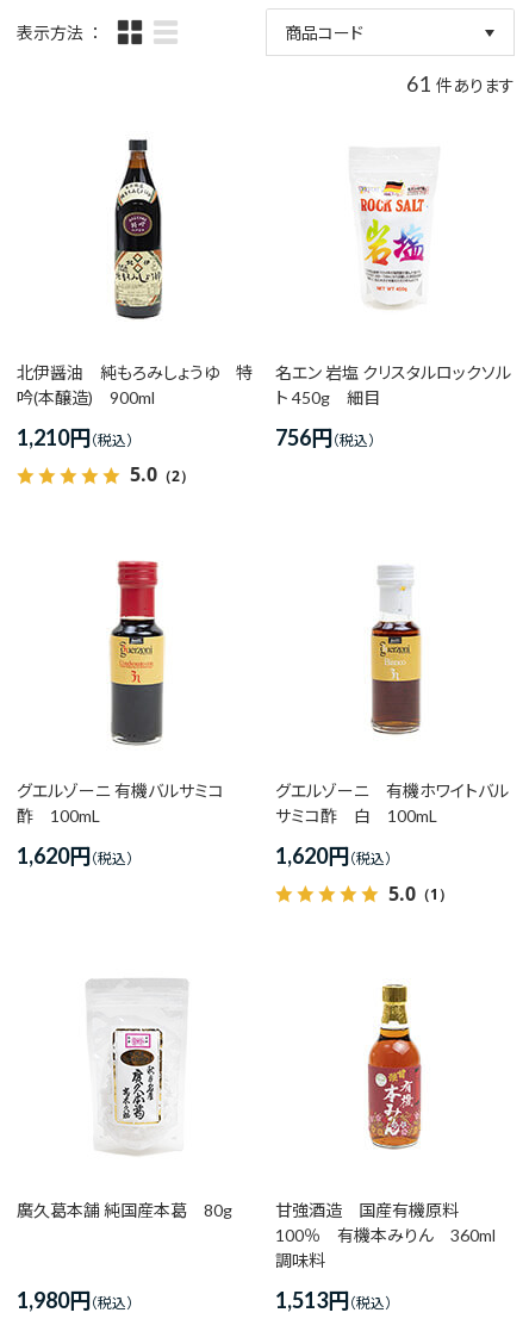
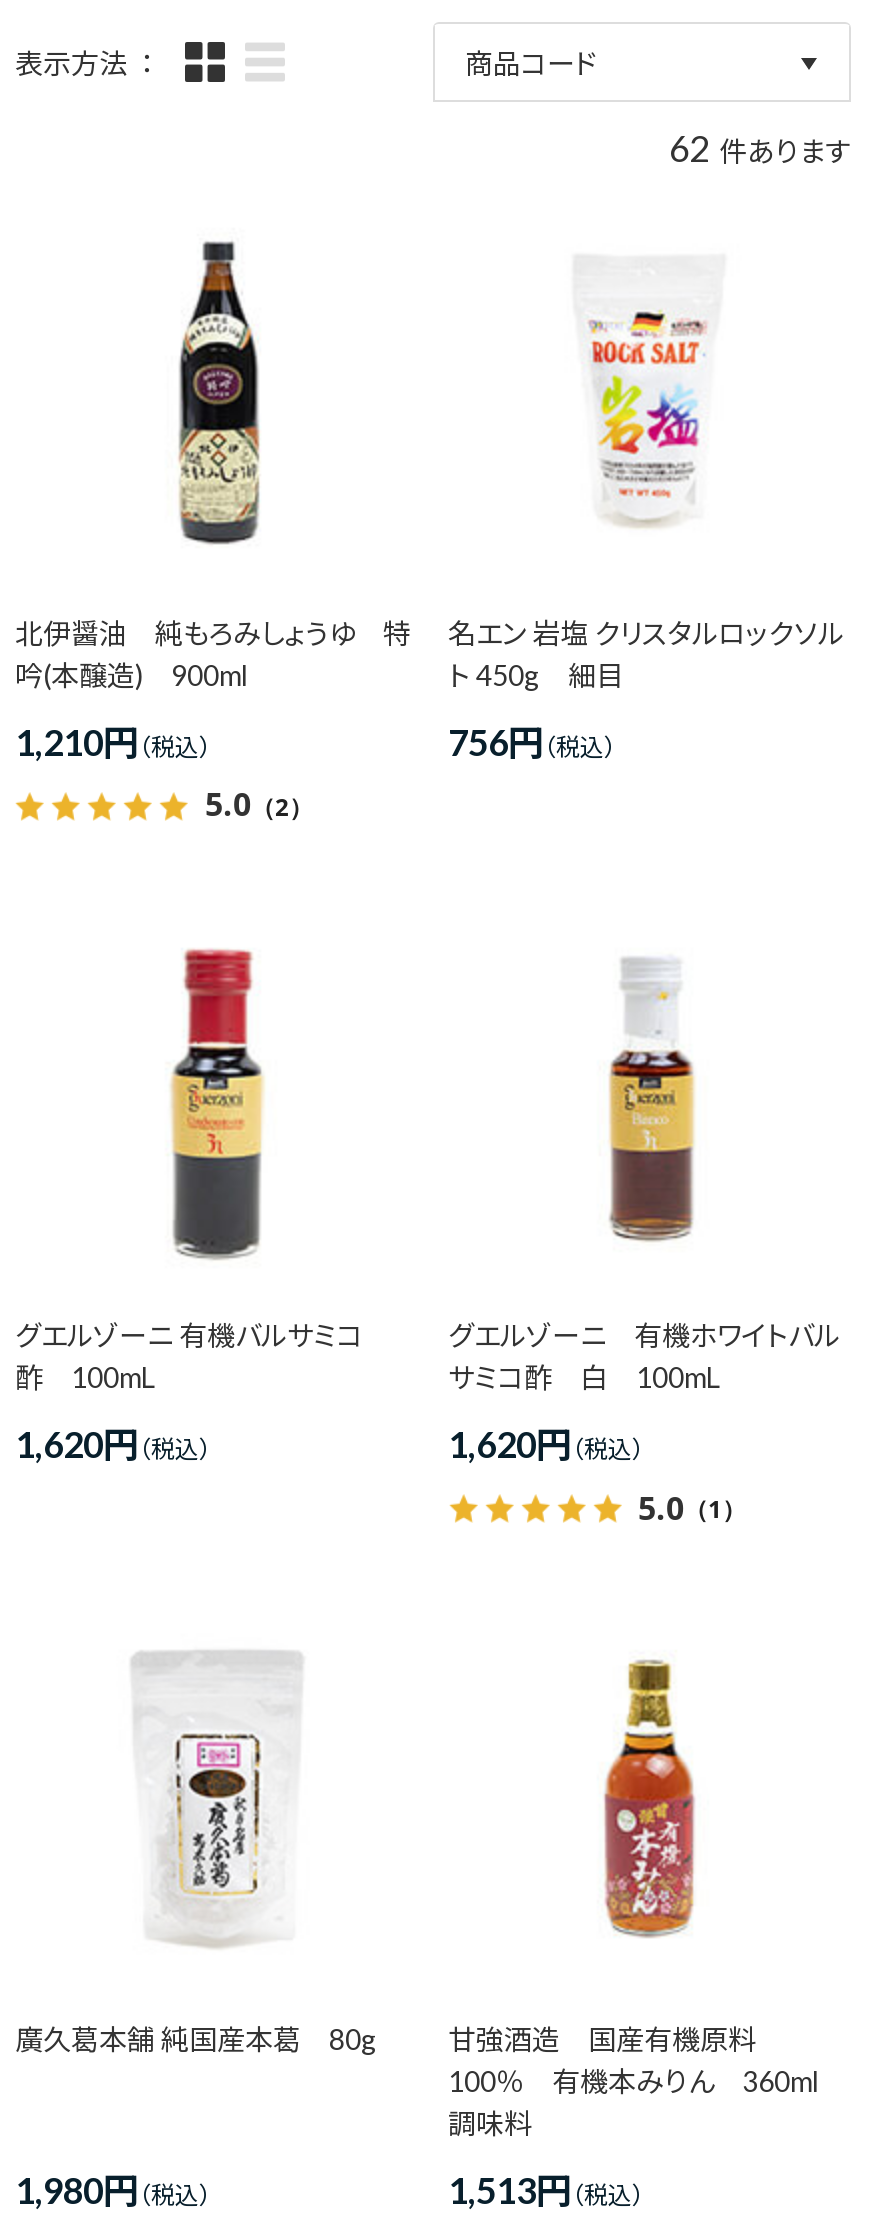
[406,70,515,97] 61 件あります -> [669,126,851,170] 62 件あります

